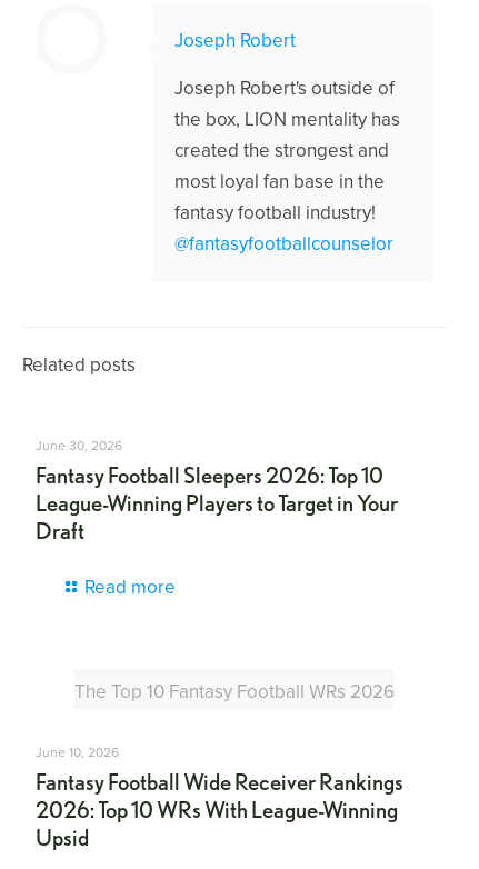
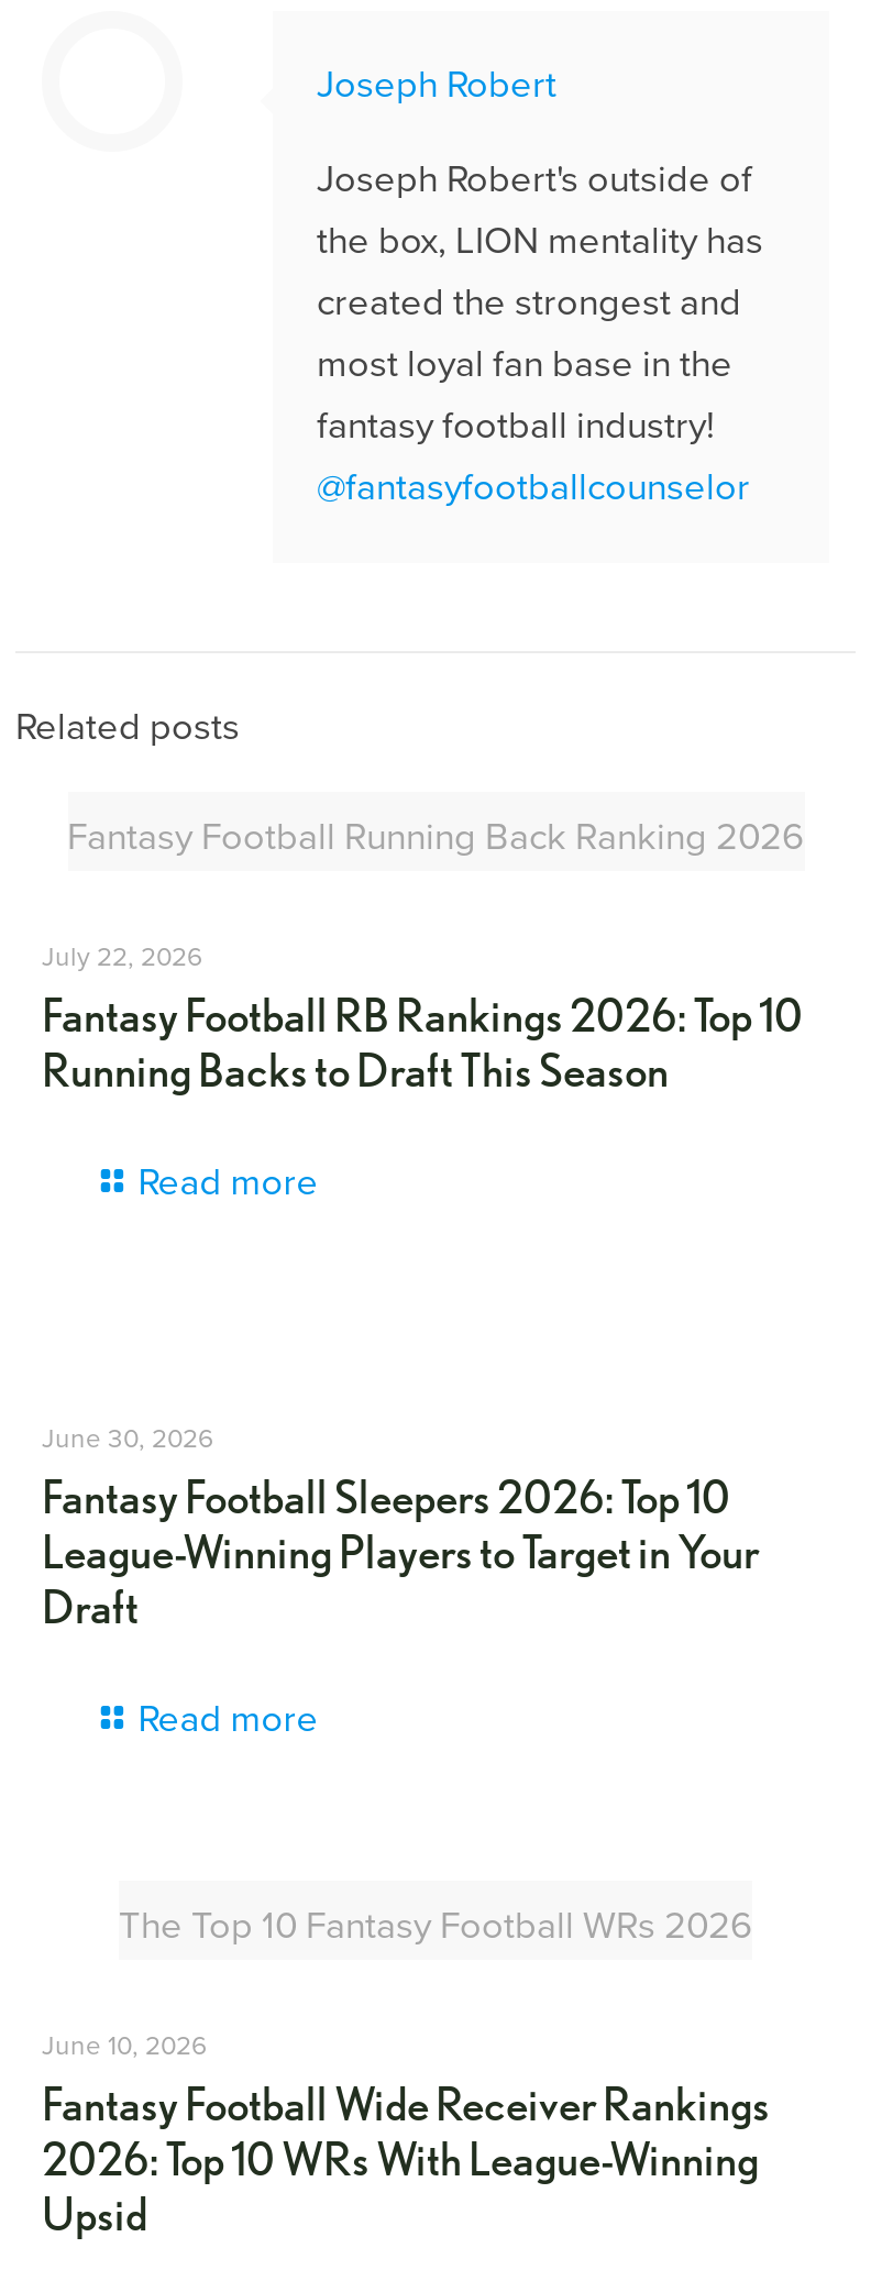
none -> [42,813,804,1205] Fantasy Football Running Back Ranking 2026 | July 22, 2026 | Fantasy Football RB Rankings 2026: Top 10 | Running Backs to Draft This Season | Read more

